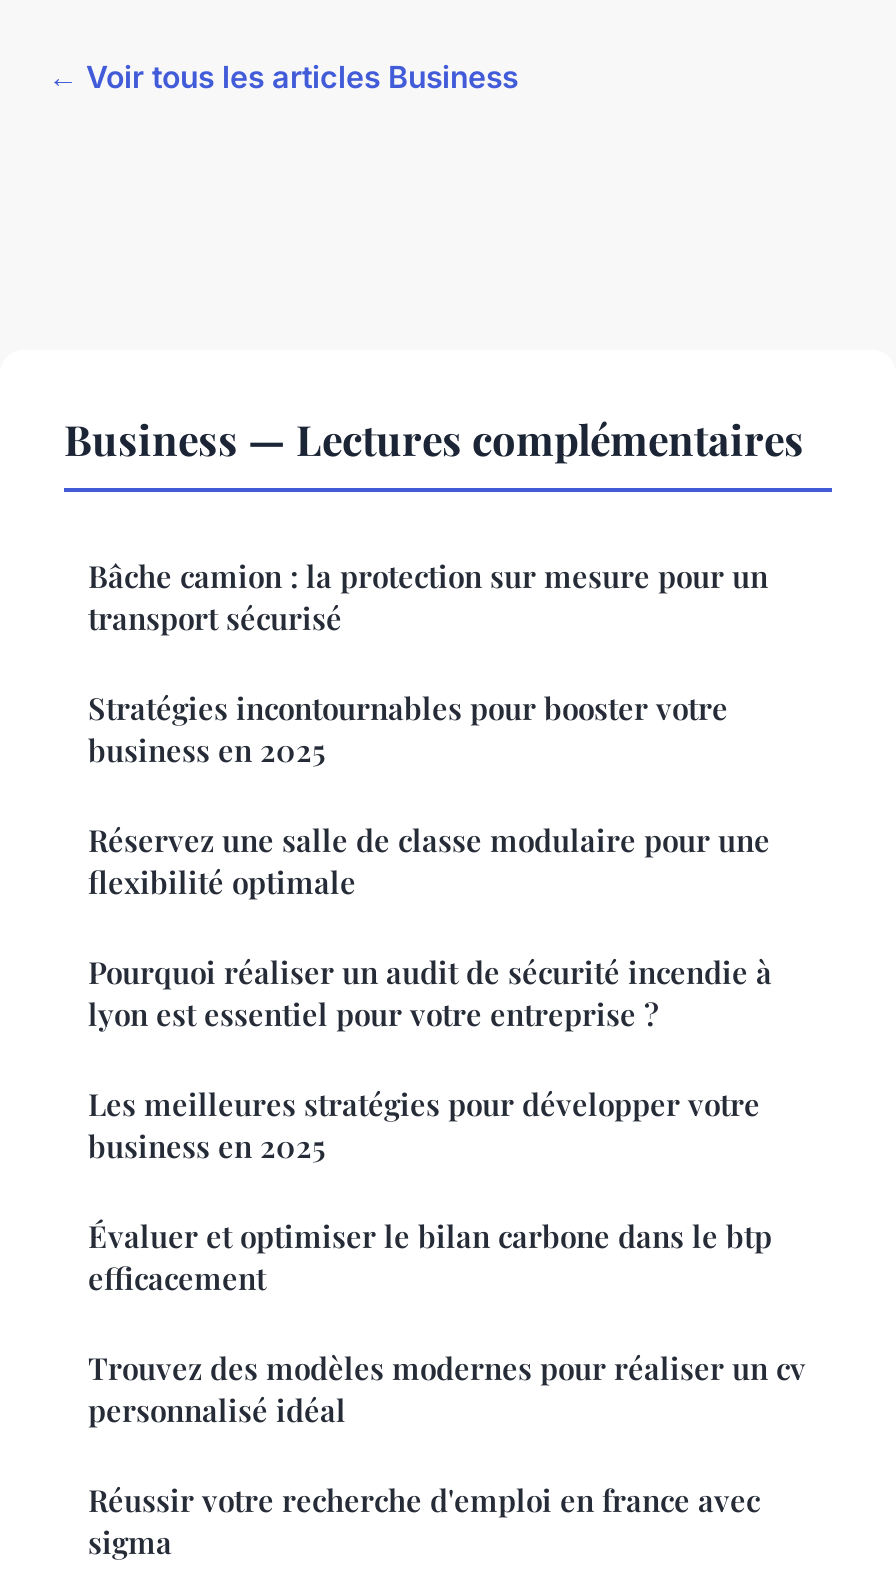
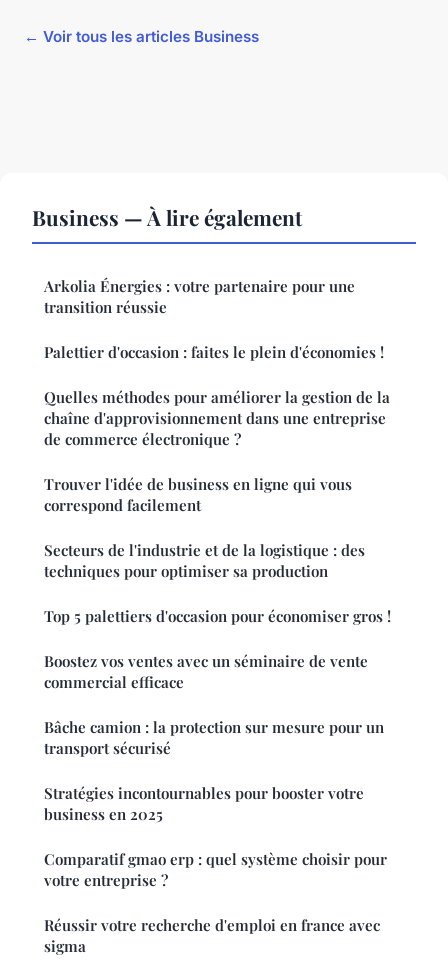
[64,411,804,467] Business — Lectures complémentaires -> [32,203,391,692] Business — À lire également | Arkolia Énergies : votre partenaire pour une | transition réussie | Palettier d'occasion : faites le plein d'économies ! | Quelles méthodes pour améliorer la gestion de la | chaîne d'approvisionnement dans une entreprise | de commerce électronique ? | Trouver l'idée de business en ligne qui vous | correspond facilement | Secteurs de l'industrie et de la logistique : des | techniques pour optimiser sa production | Top 5 palettiers d'occasion pour économiser gros ! | Boostez vos ventes avec un séminaire de vente | commercial efficace
moved [88,557,768,771] -> [44,717,384,824]: Bâche camion : la protection sur mesure pour un | transport sécurisé | Stratégies incontournables pour booster votre | business en 2025
[88,821,806,1431] Réservez une salle de classe modulaire pour une | flexibilité optimale | Pourquoi réaliser un audit de sécurité incendie à | lyon est essentiel pour votre entreprise ? | Les meilleures stratégies pour développer votre | business en 2025 | Évaluer et optimiser le bilan carbone dans le btp | efficacement | Trouvez des modèles modernes pour réaliser un cv | personnalisé idéal -> [44,849,387,890] Comparatif gmao erp : quel système choisir pour | votre entreprise ?

